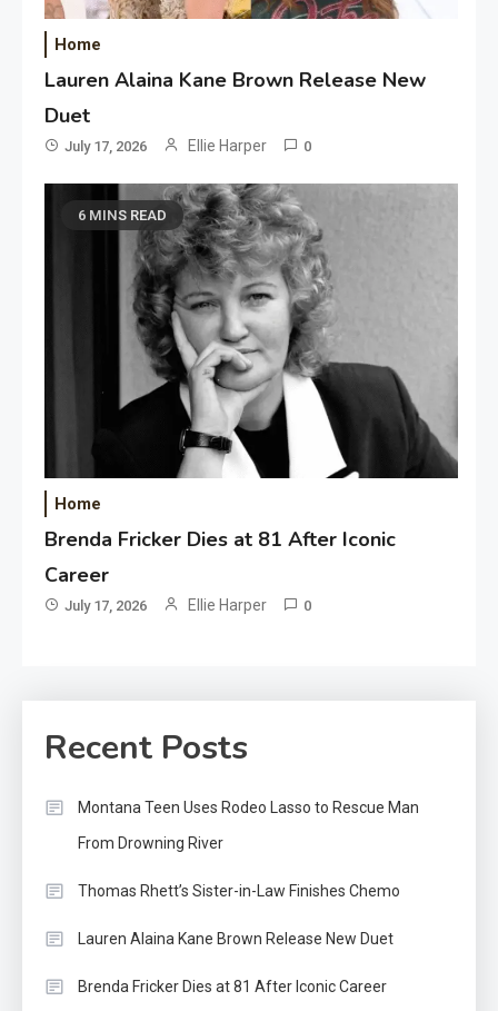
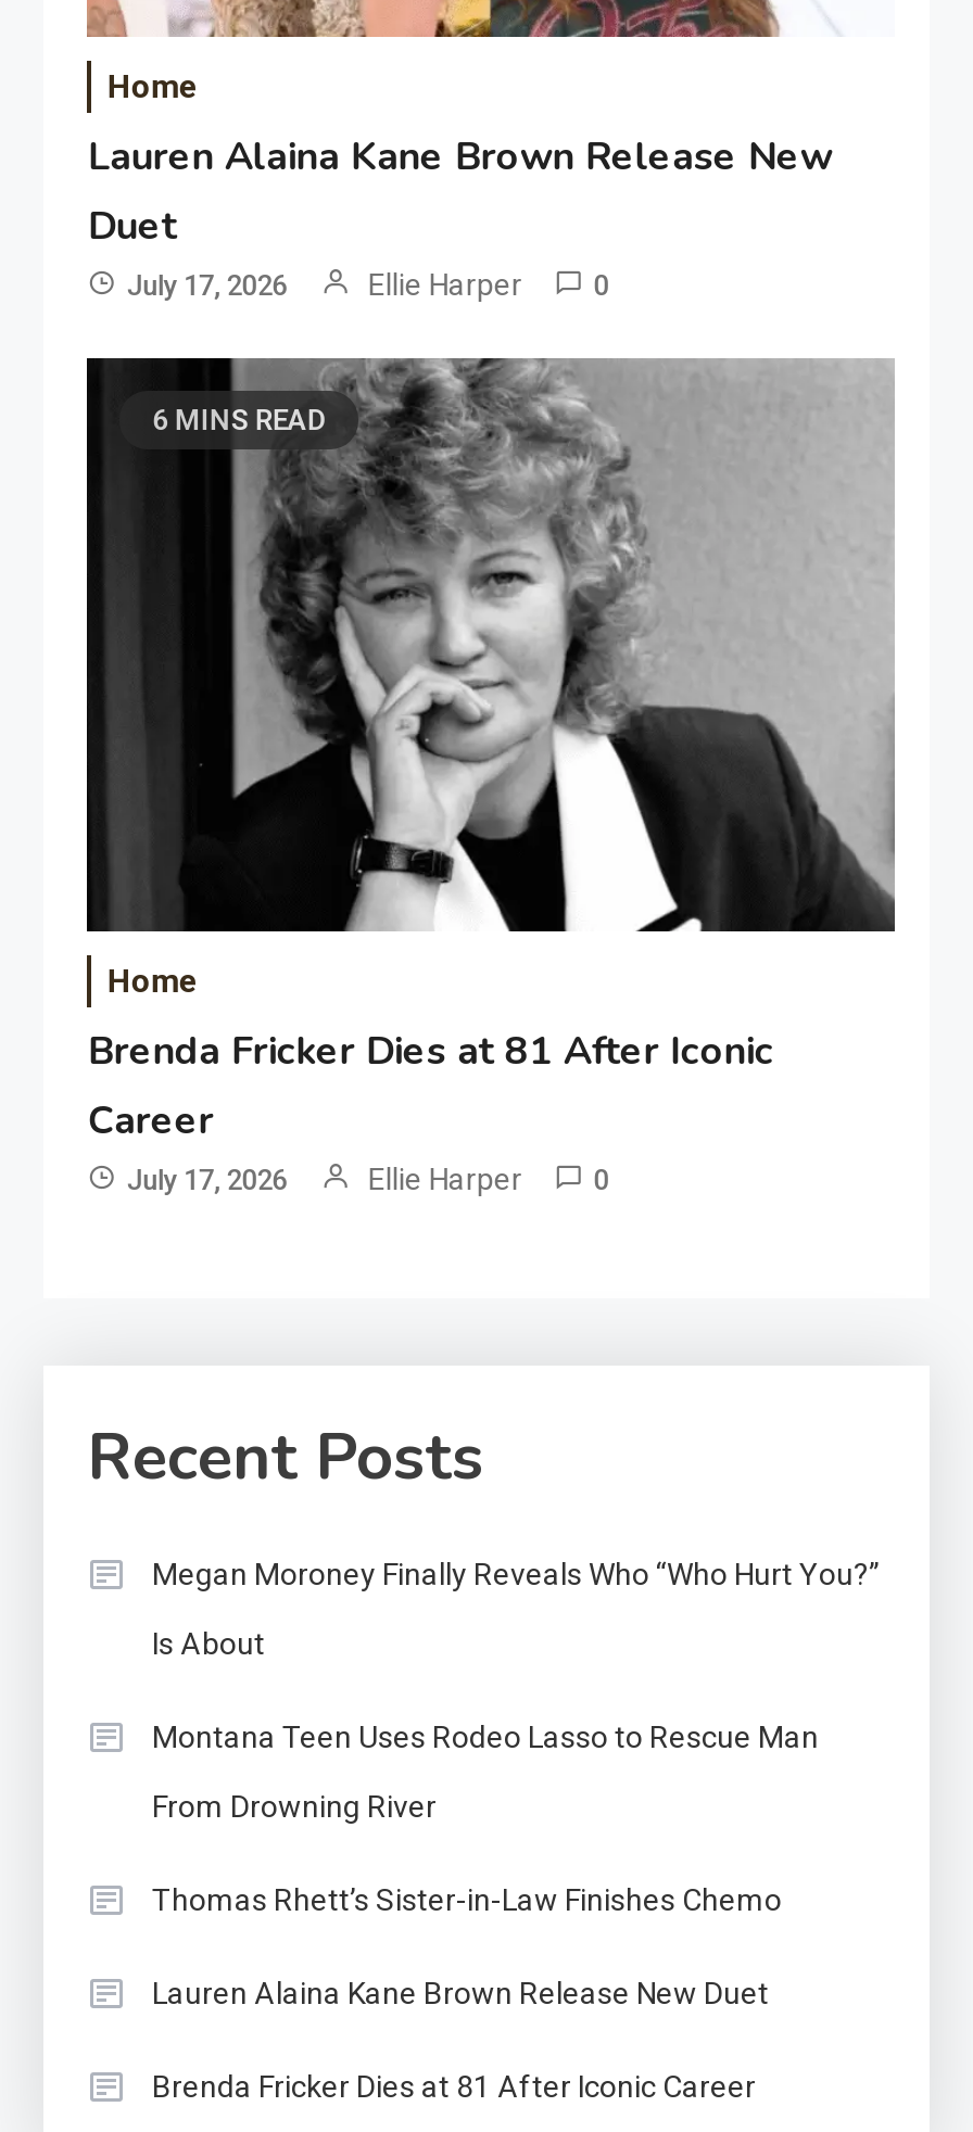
none -> [152,1558,880,1662] Megan Moroney Finally Reveals Who “Who Hurt You?” | Is About

